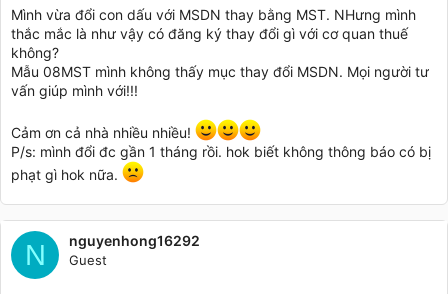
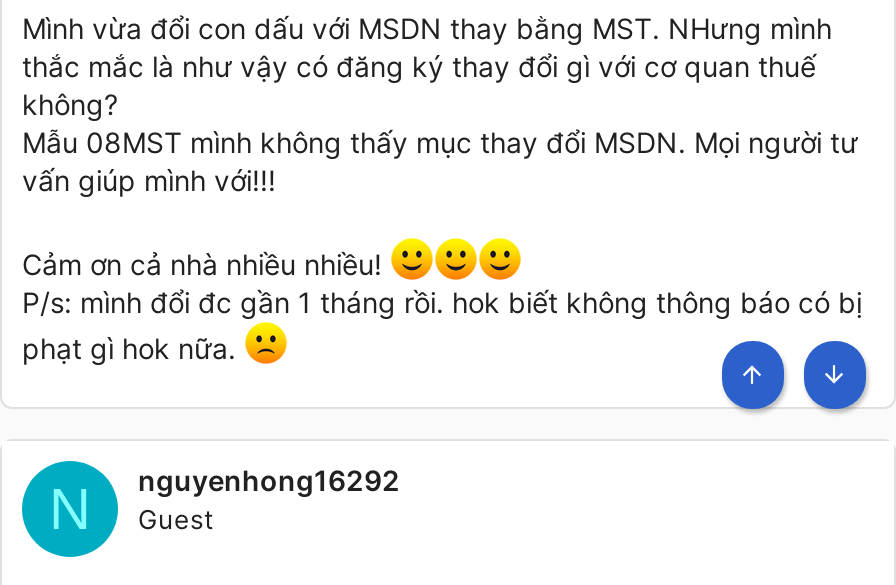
none -> [720,339,788,413] [image]
none -> [802,339,870,413] [image]

